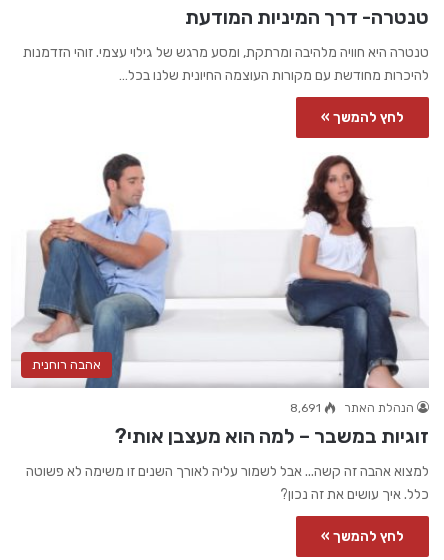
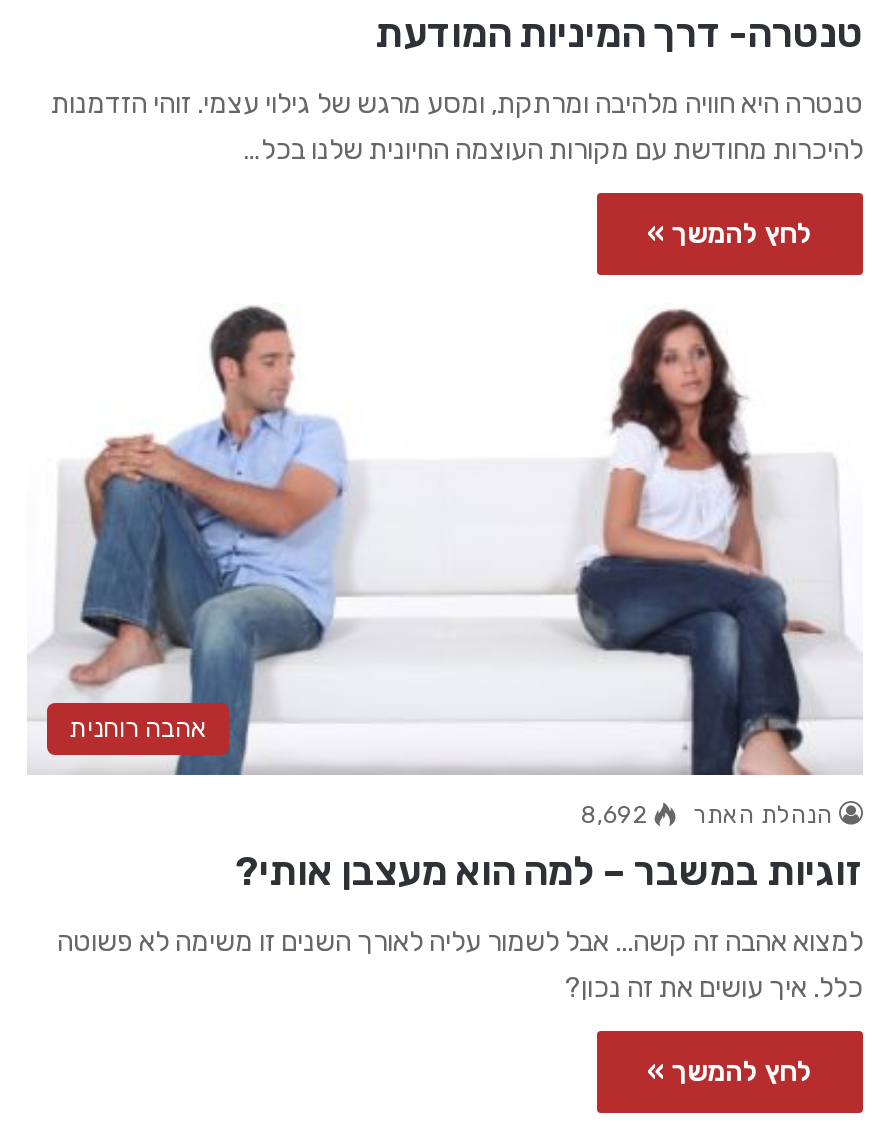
[290,401,414,415] הנהלת האתר 8,691 -> [581,801,833,829] הנהלת האתר 8,692

